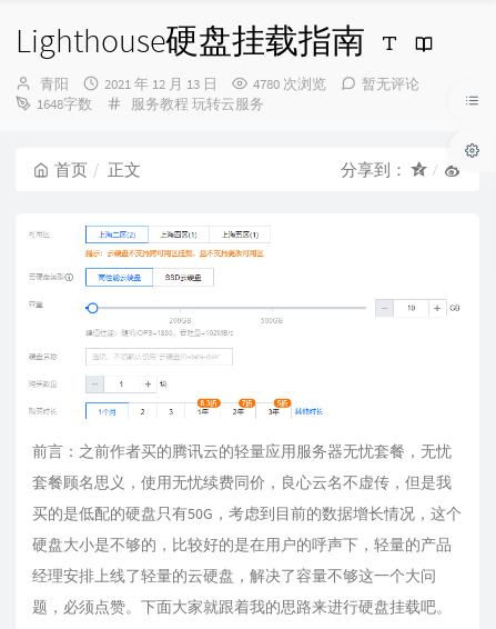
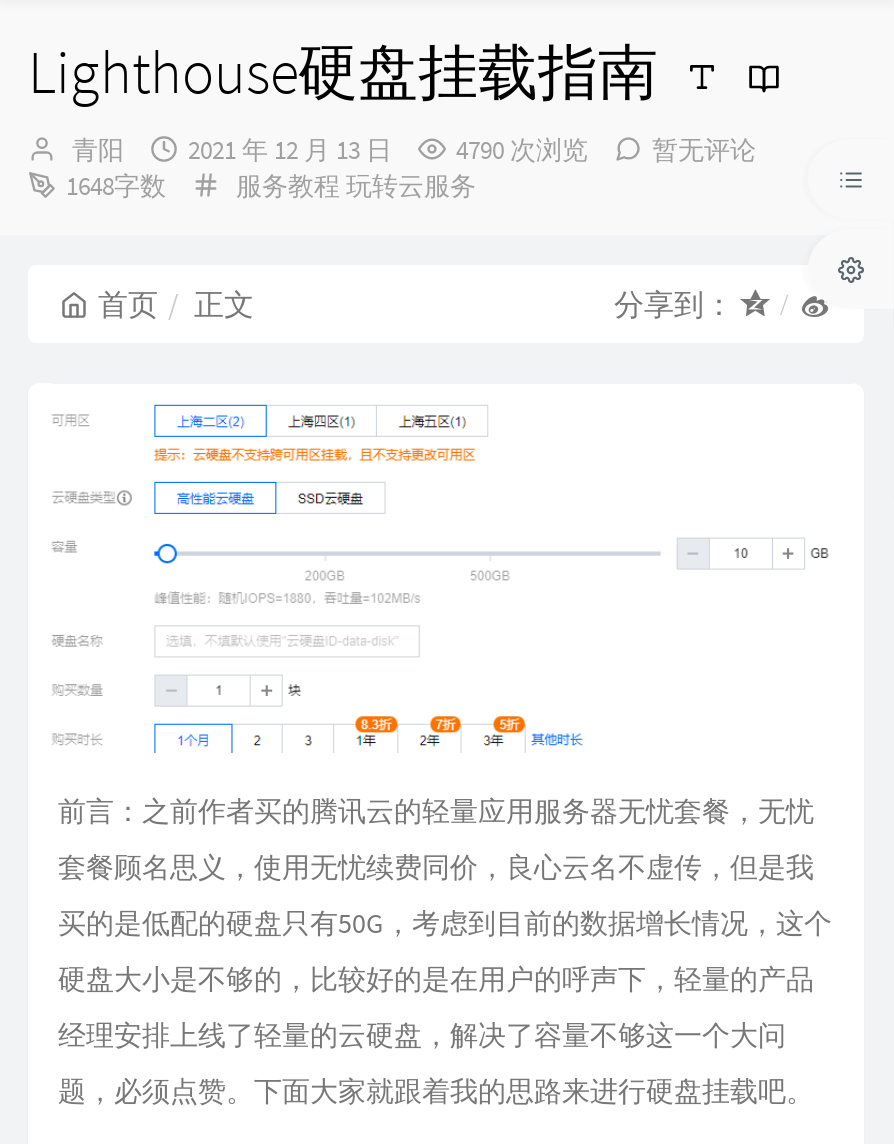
[253,74,326,93] 4780 次浏览 -> [456,133,588,167] 4790 次浏览

